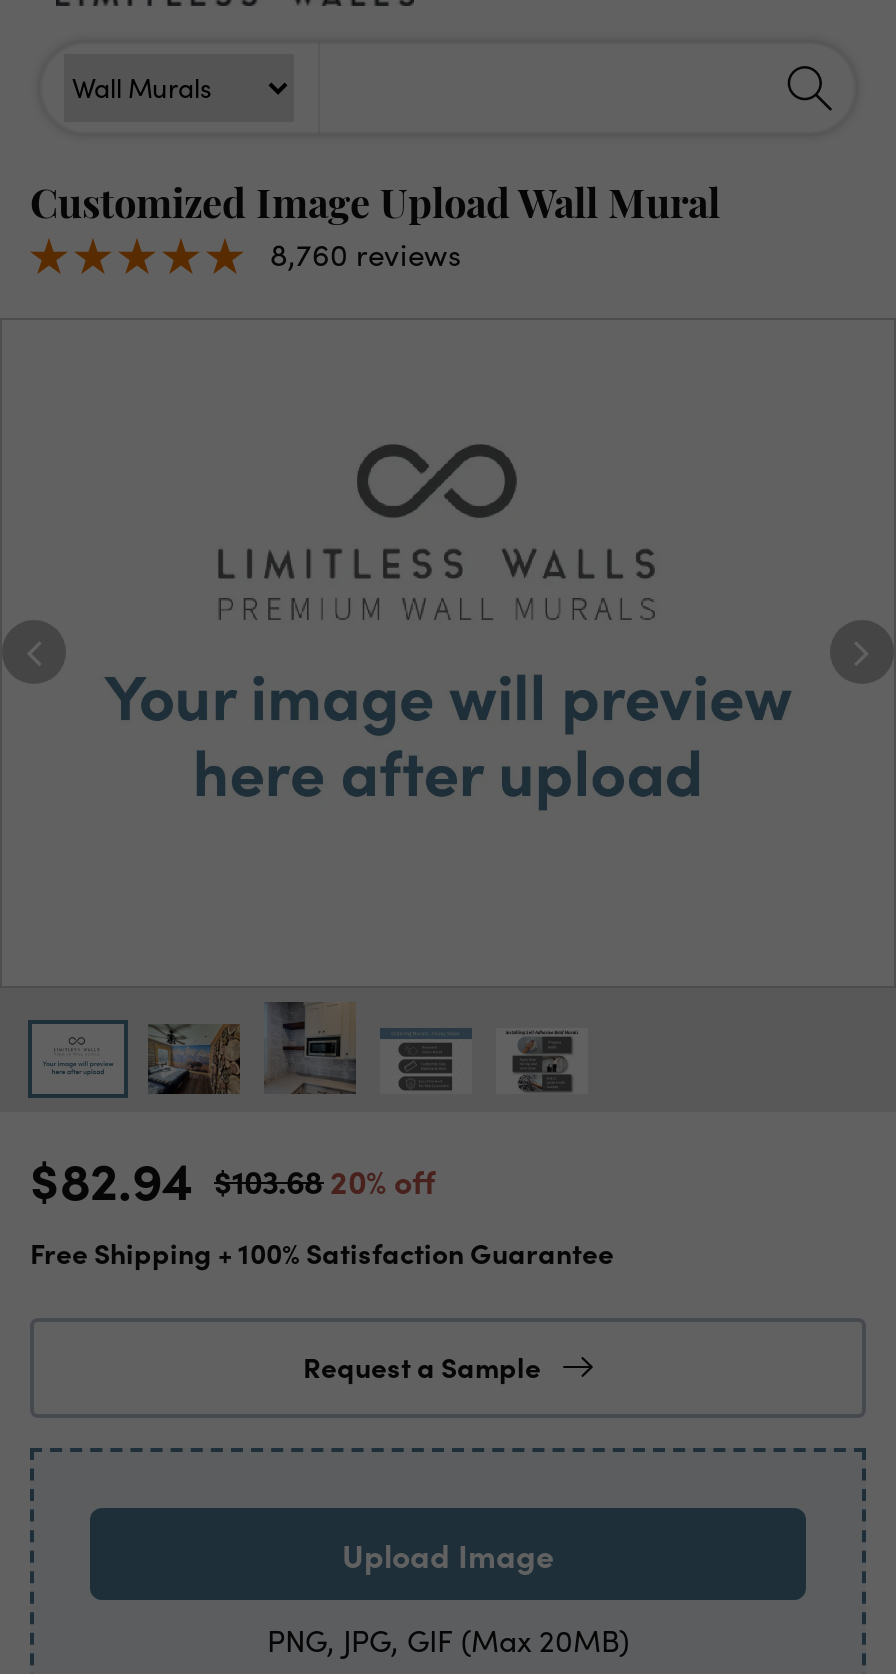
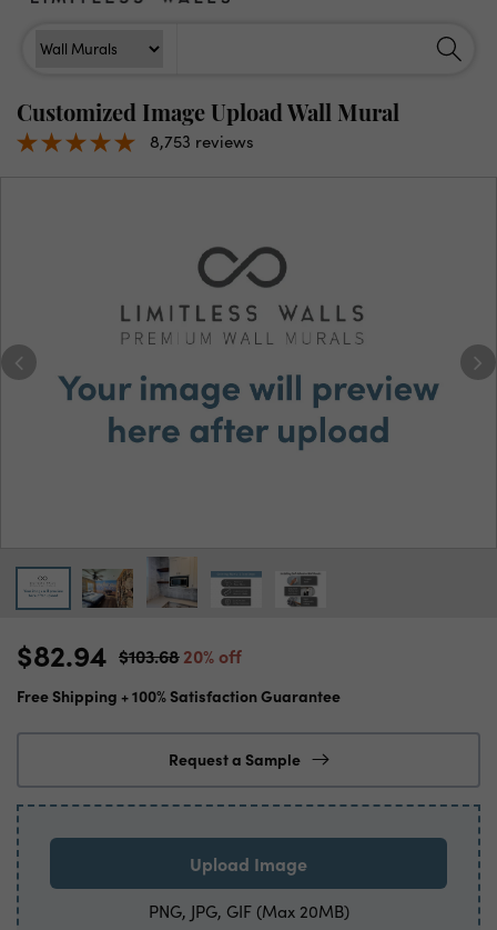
[270,234,462,274] 8,760 reviews -> [150,130,254,152] 8,753 reviews

